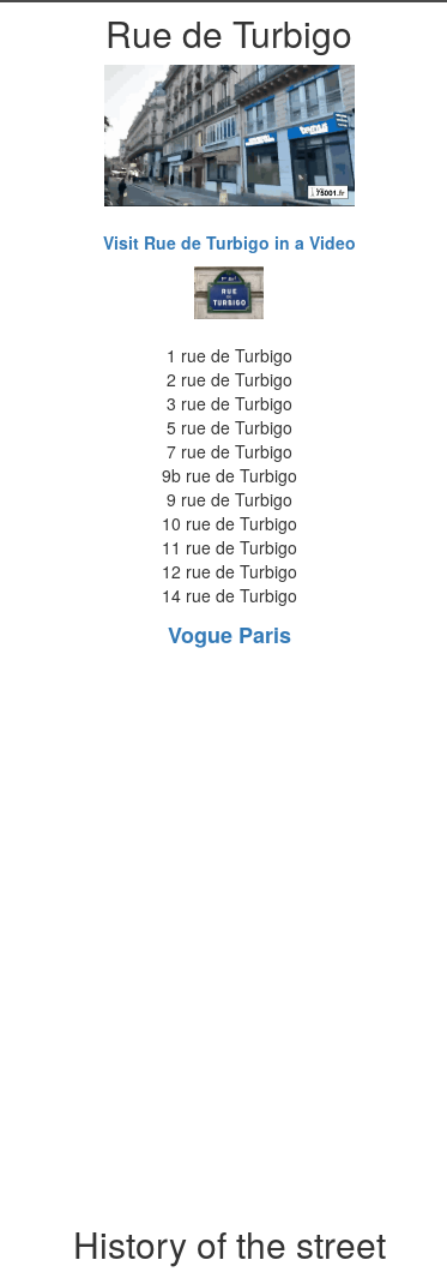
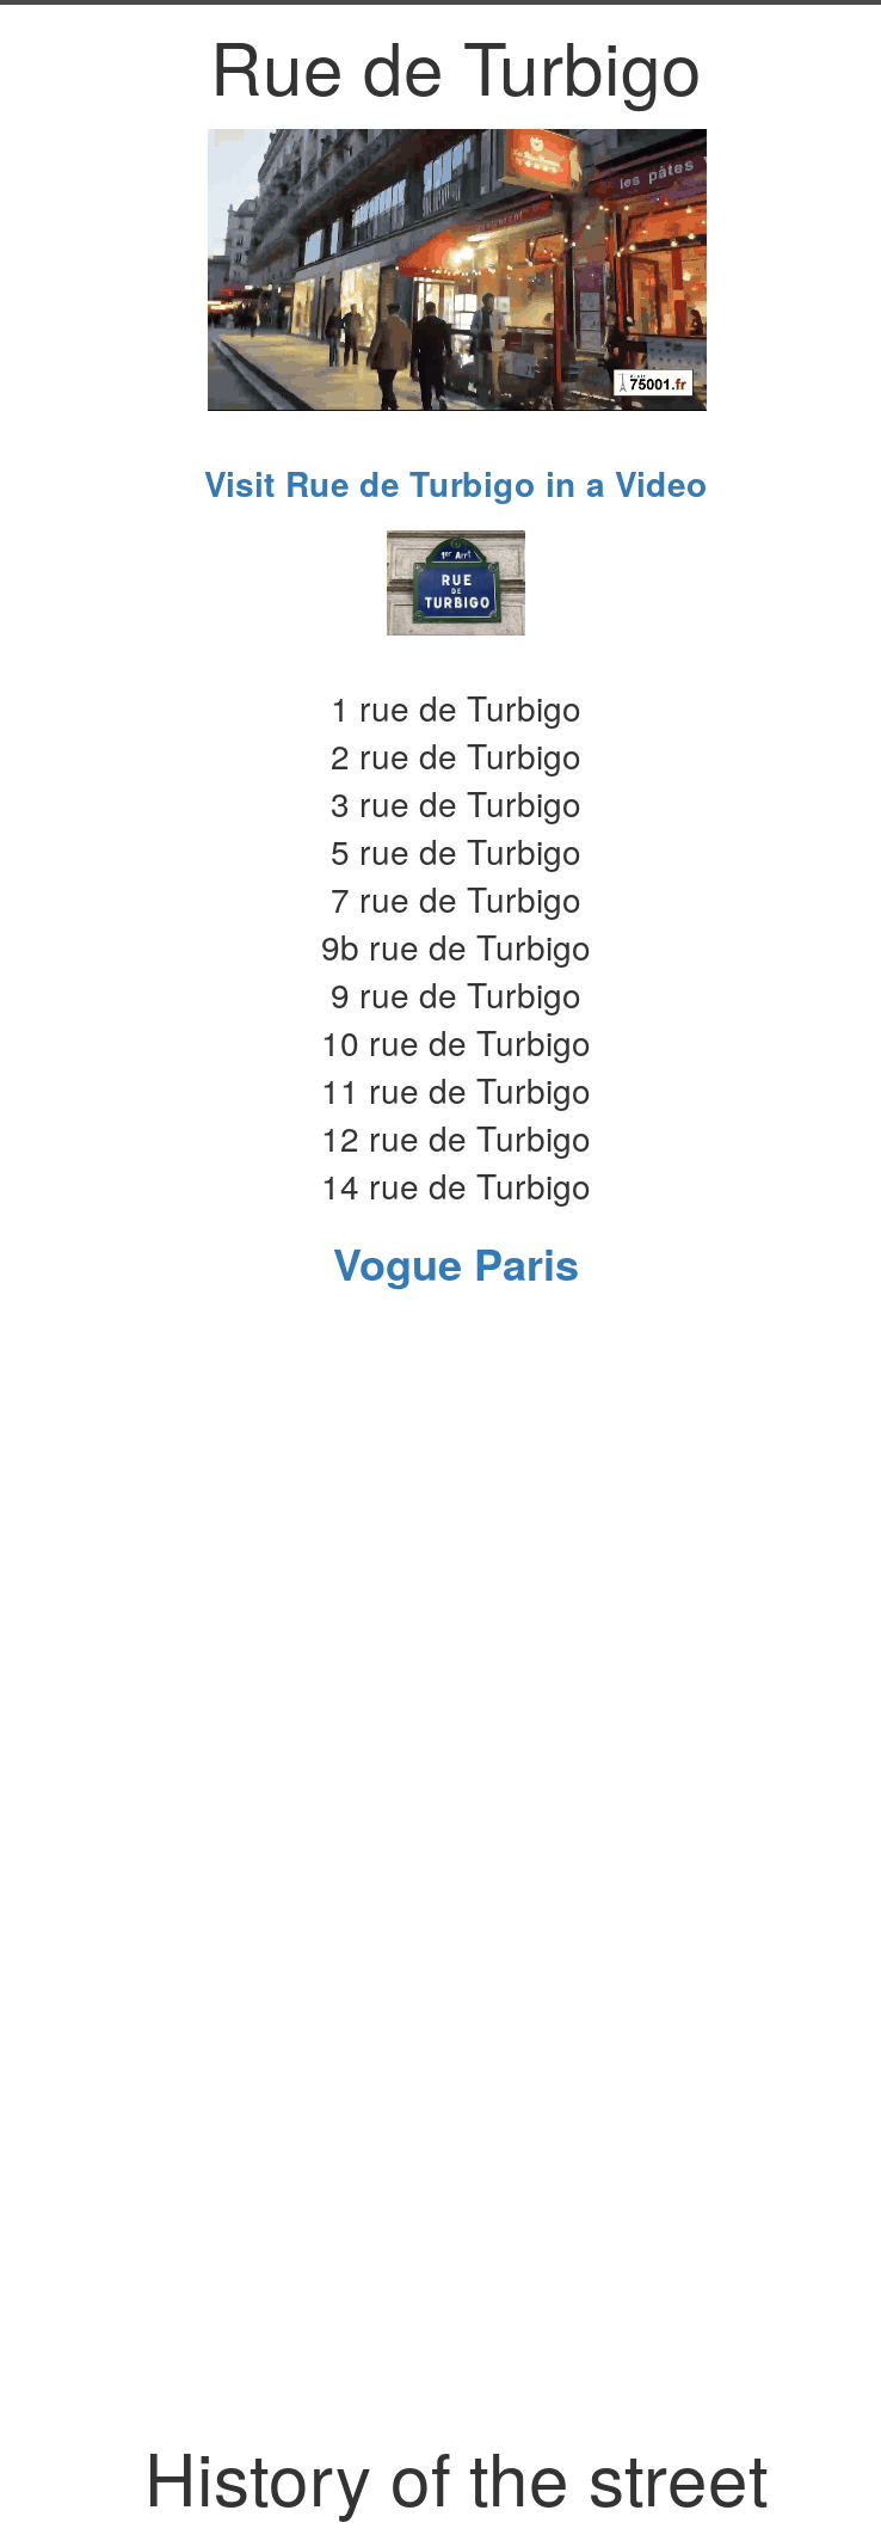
[103,64,356,208] [image] -> [205,127,709,411] [image]

